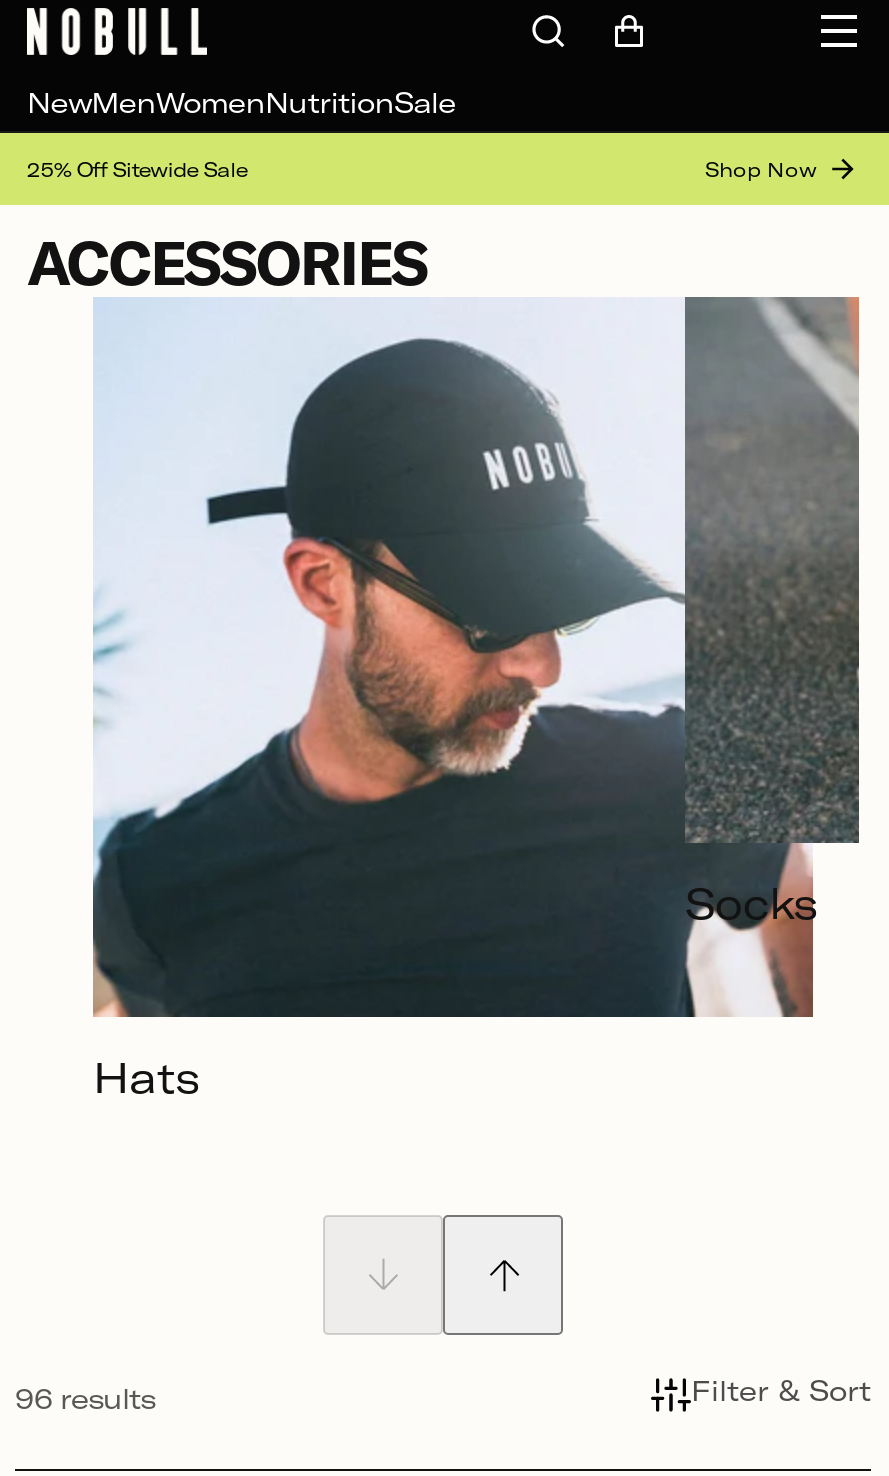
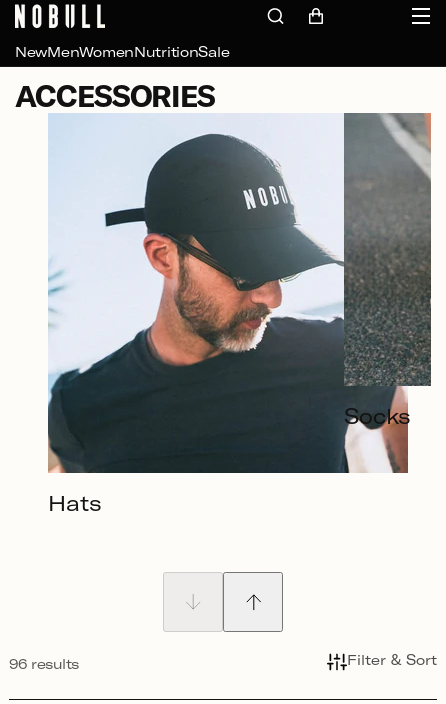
[27,156,817,181] 25% Off Sitewide Sale | Shop Now -> none

